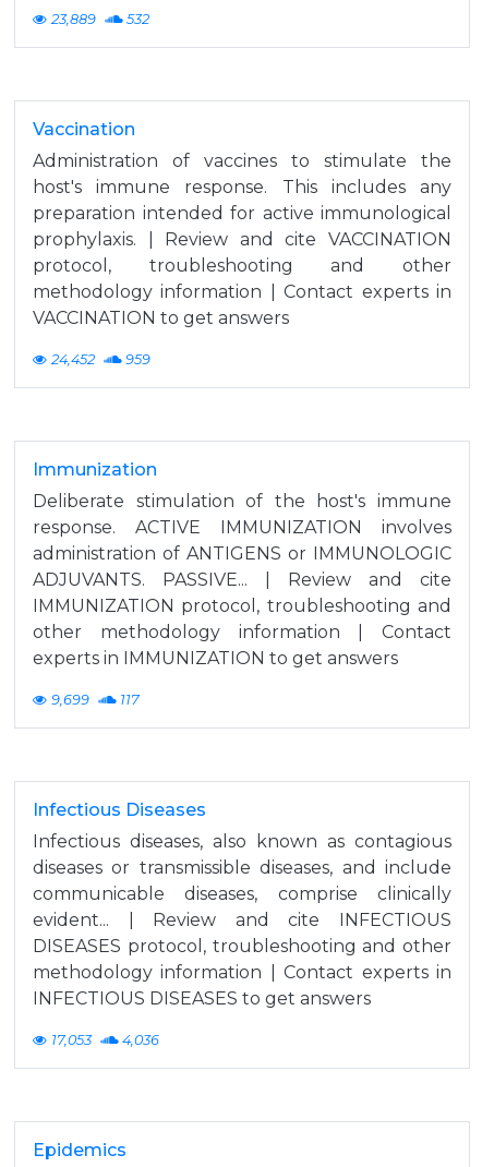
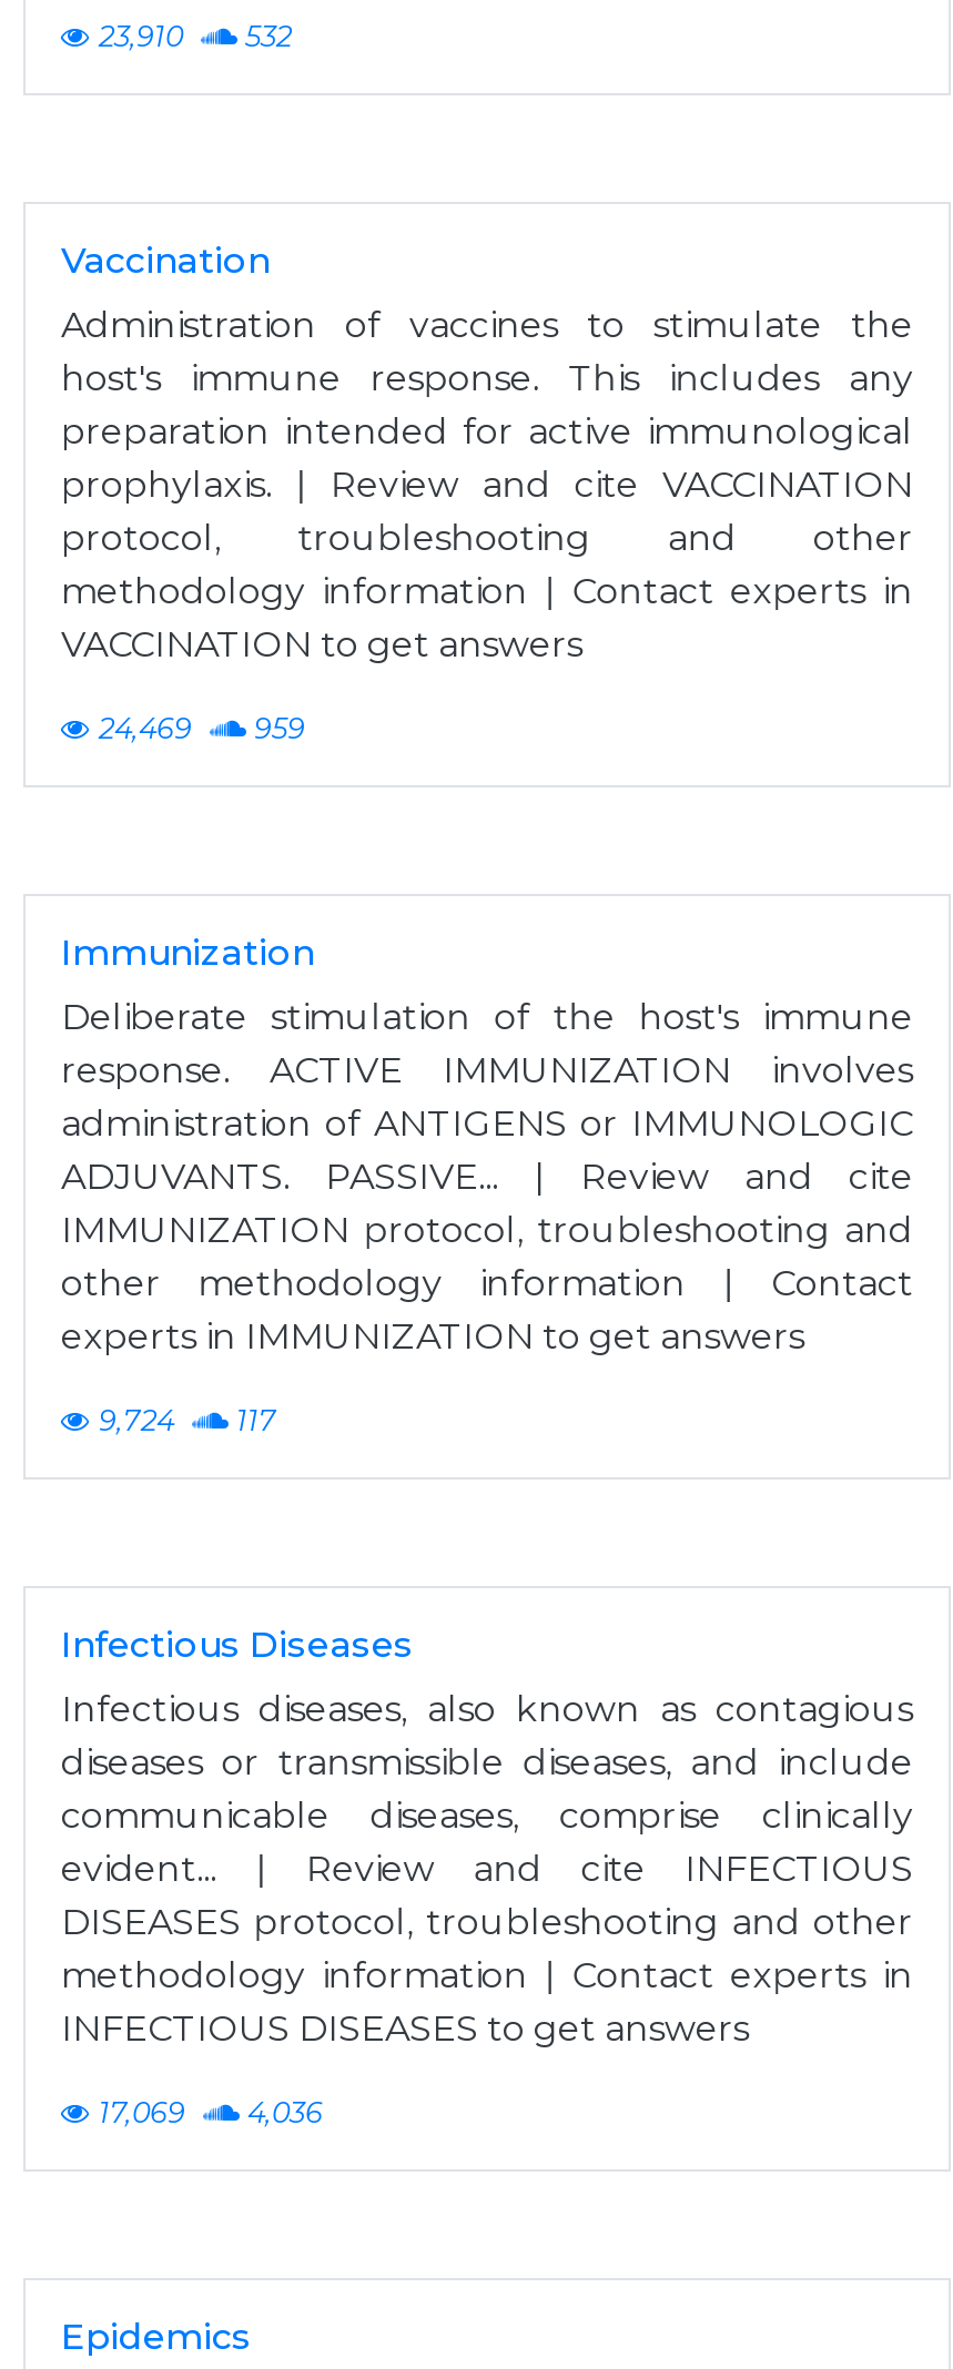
[51,11,149,27] 23,889 532 -> [99,19,292,53] 23,910 532
[51,351,150,367] 24,452 959 -> [99,711,305,745] 24,469 959
[51,691,140,708] 9,699 117 -> [99,1403,276,1437] 9,724 117
[51,1031,159,1048] 17,053 4,036 -> [99,2096,323,2129] 17,069 4,036

